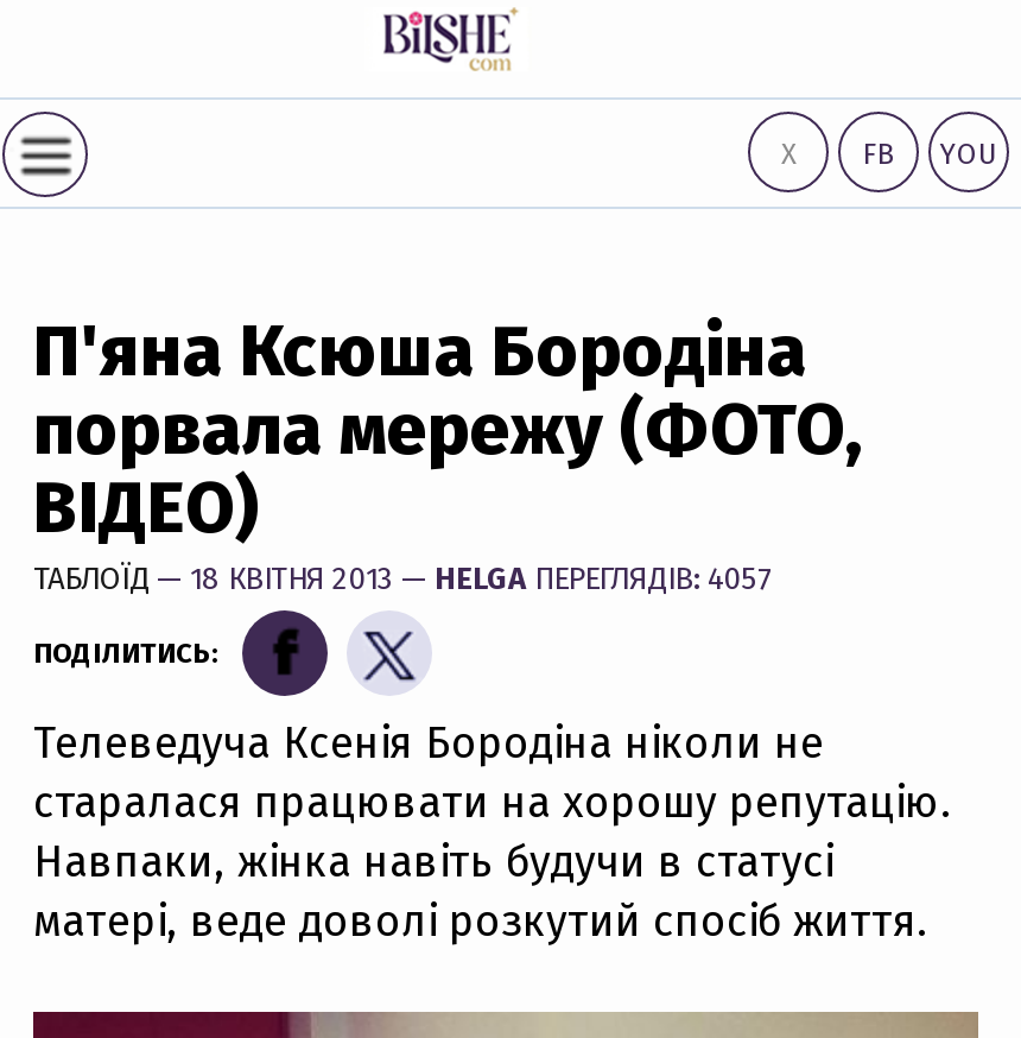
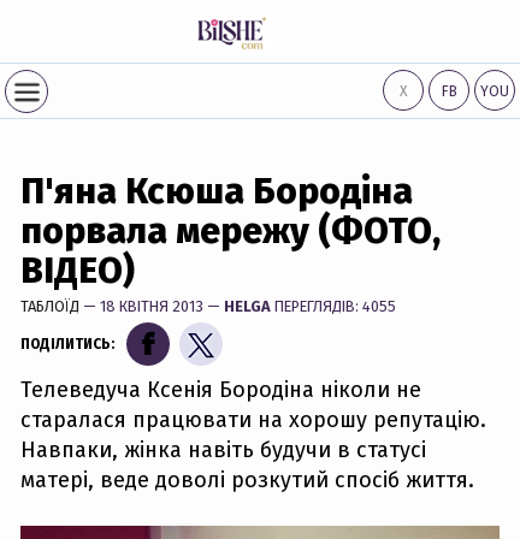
[33,561,772,596] ТАБЛОЇД — 18 КВІТНЯ 2013 — HELGA ПЕРЕГЛЯДІВ: 4057 -> [20,297,396,315] ТАБЛОЇД — 18 КВІТНЯ 2013 — HELGA ПЕРЕГЛЯДІВ: 4055

